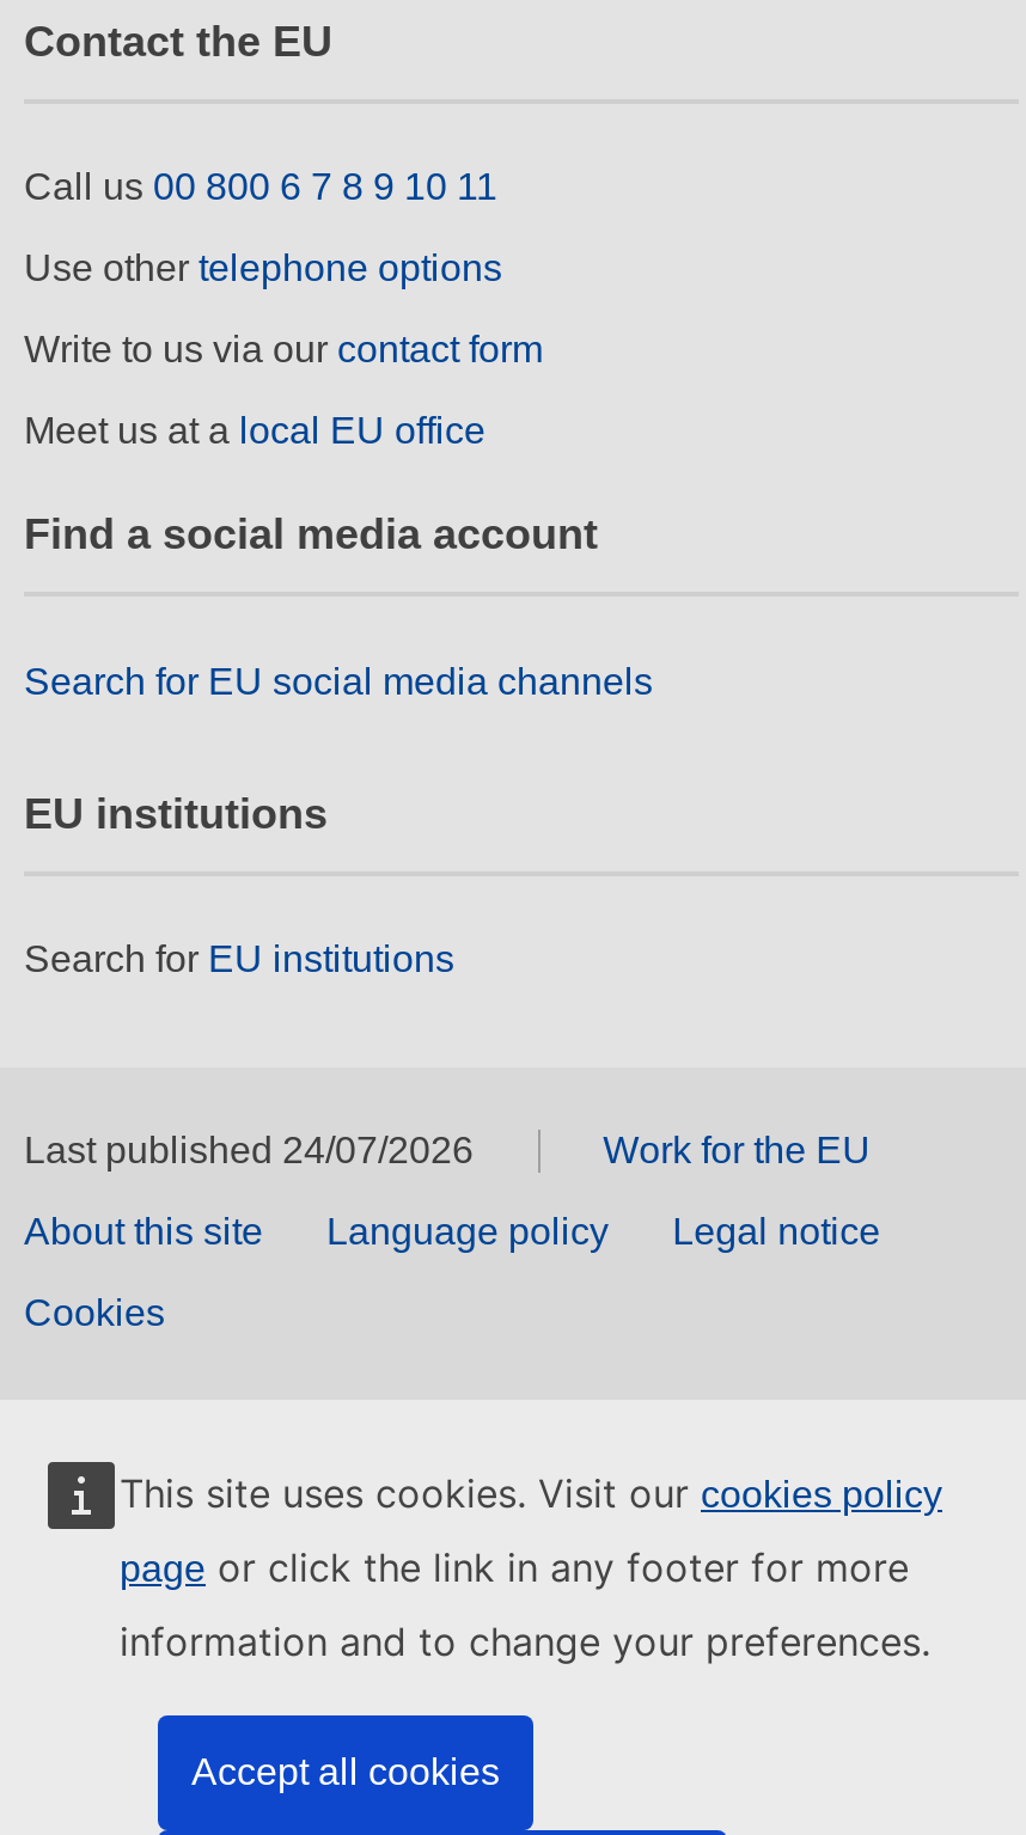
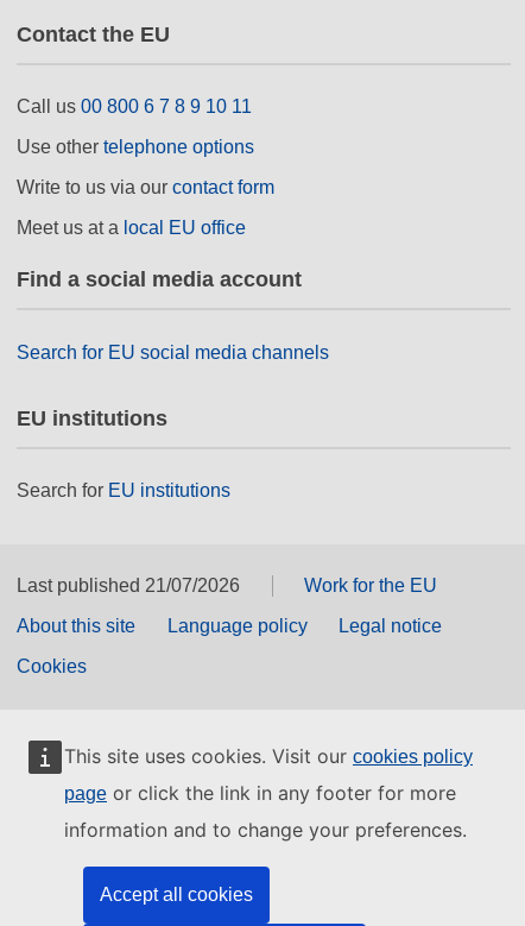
[24,1131,474,1172] Last published 24/07/2026 -> [17,576,240,596] Last published 21/07/2026

